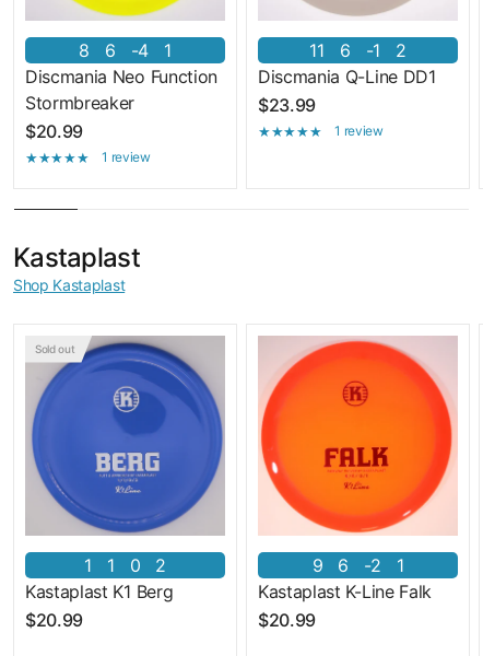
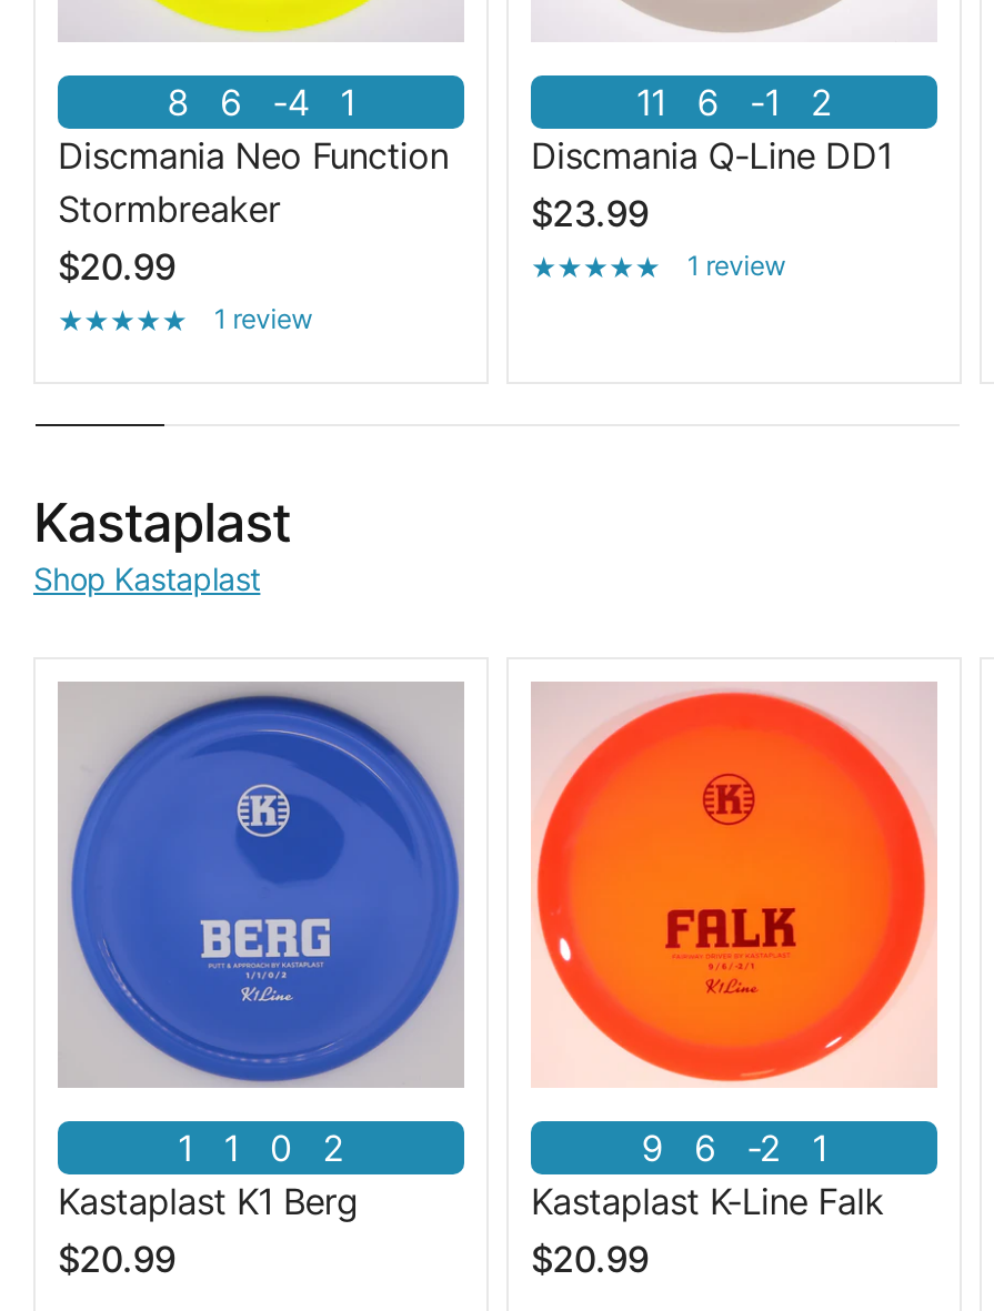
[35,342,75,355] Sold out -> none

